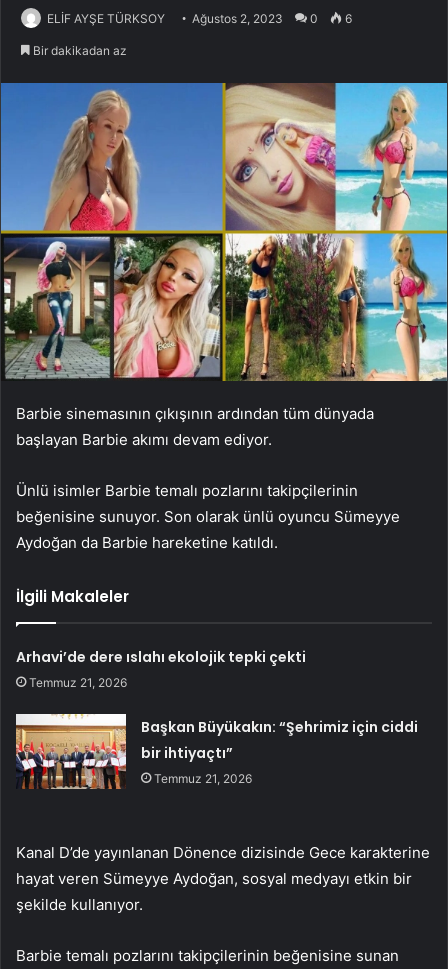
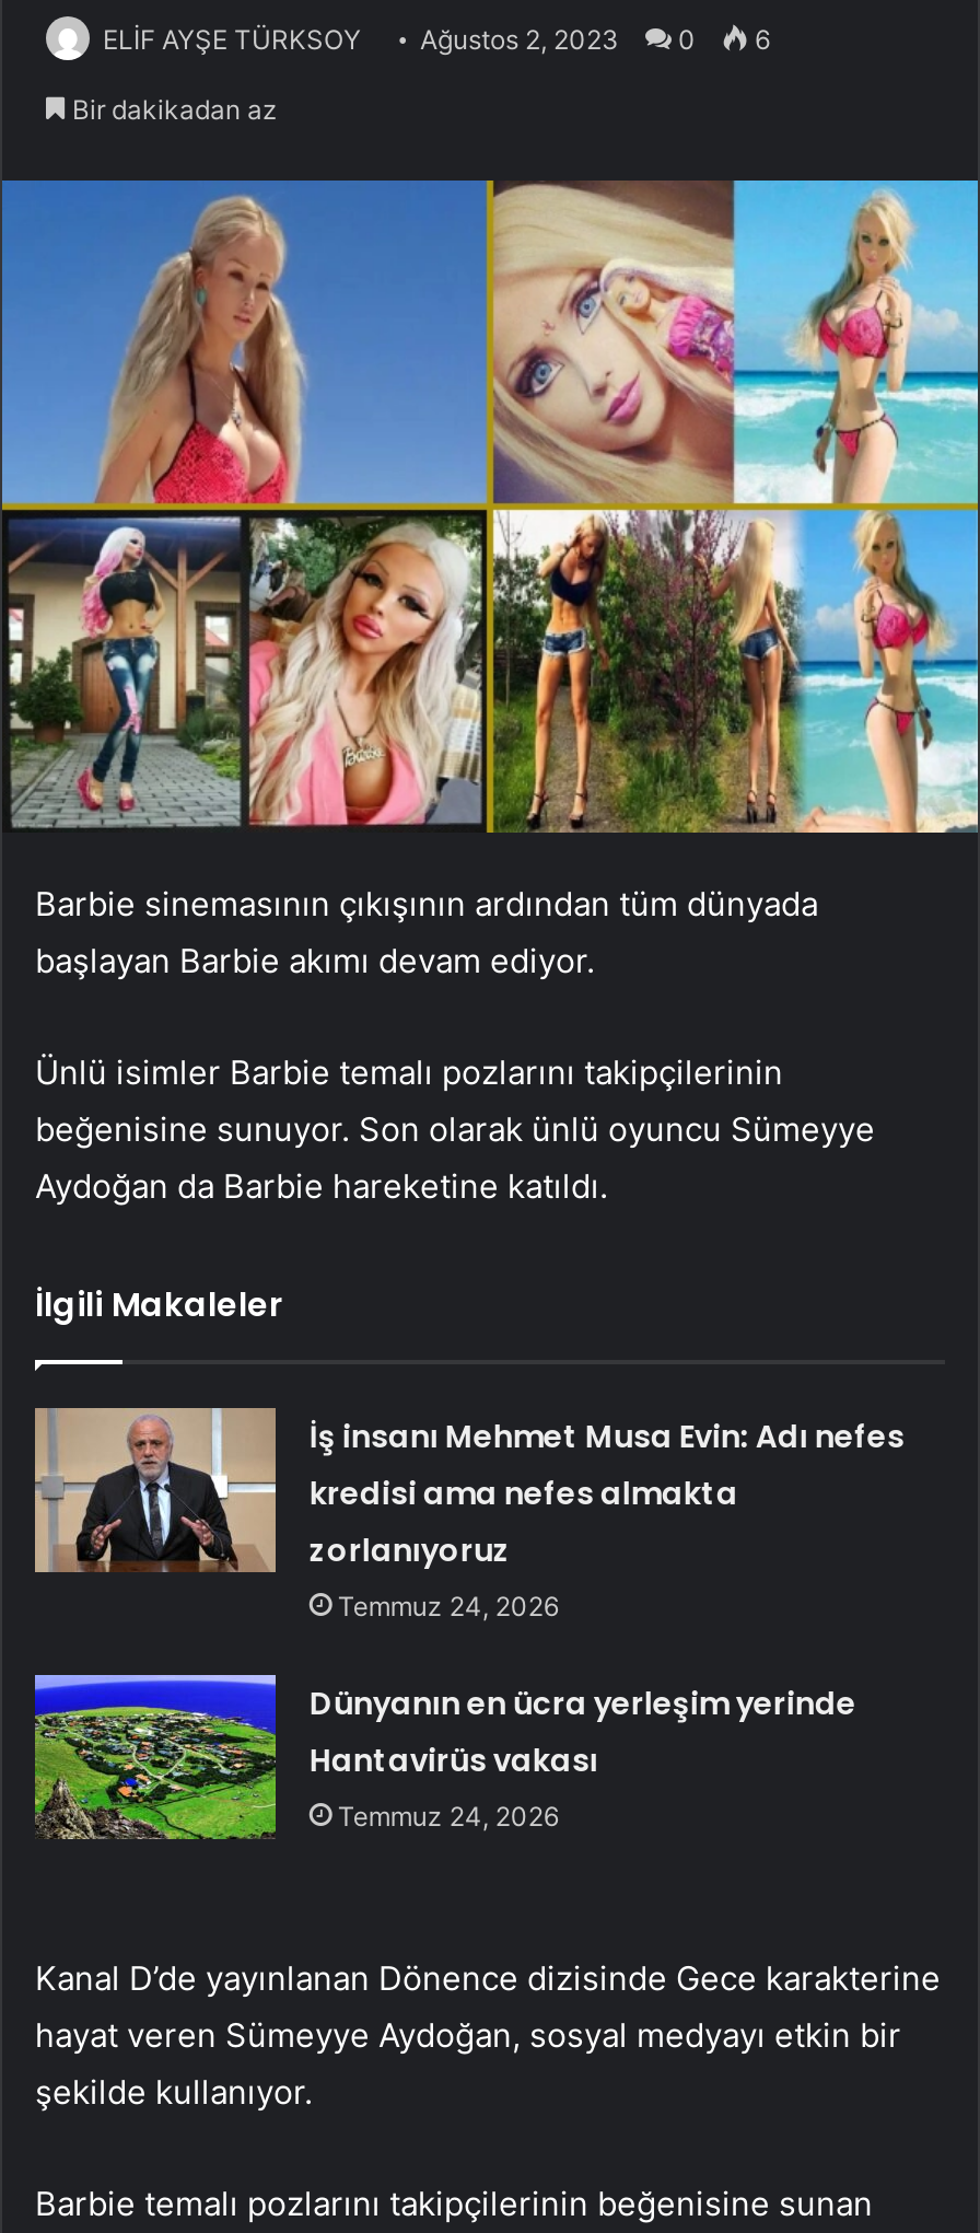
[16,647,306,690] Arhavi’de dere ıslahı ekolojik tepki çekti | Temmuz 21, 2026 -> [309,1414,904,1622] İş insanı Mehmet Musa Evin: Adı nefes | kredisi ama nefes almakta | zorlanıyoruz | Temmuz 24, 2026
[15,713,418,790] [image] | Başkan Büyükakın: “Şehrimiz için ciddi | bir ihtiyaçtı” | Temmuz 21, 2026 -> [33,1673,856,1841] [image] | Dünyanın en ücra yerleşim yerinde | Hantavirüs vakası | Temmuz 24, 2026

